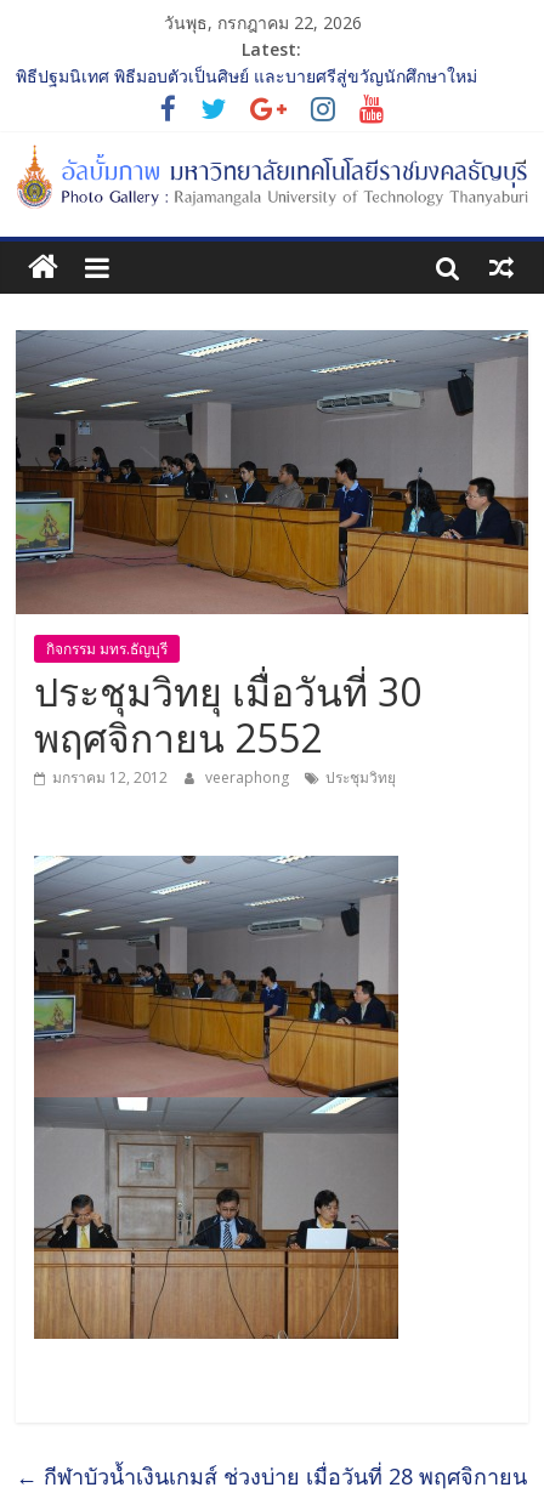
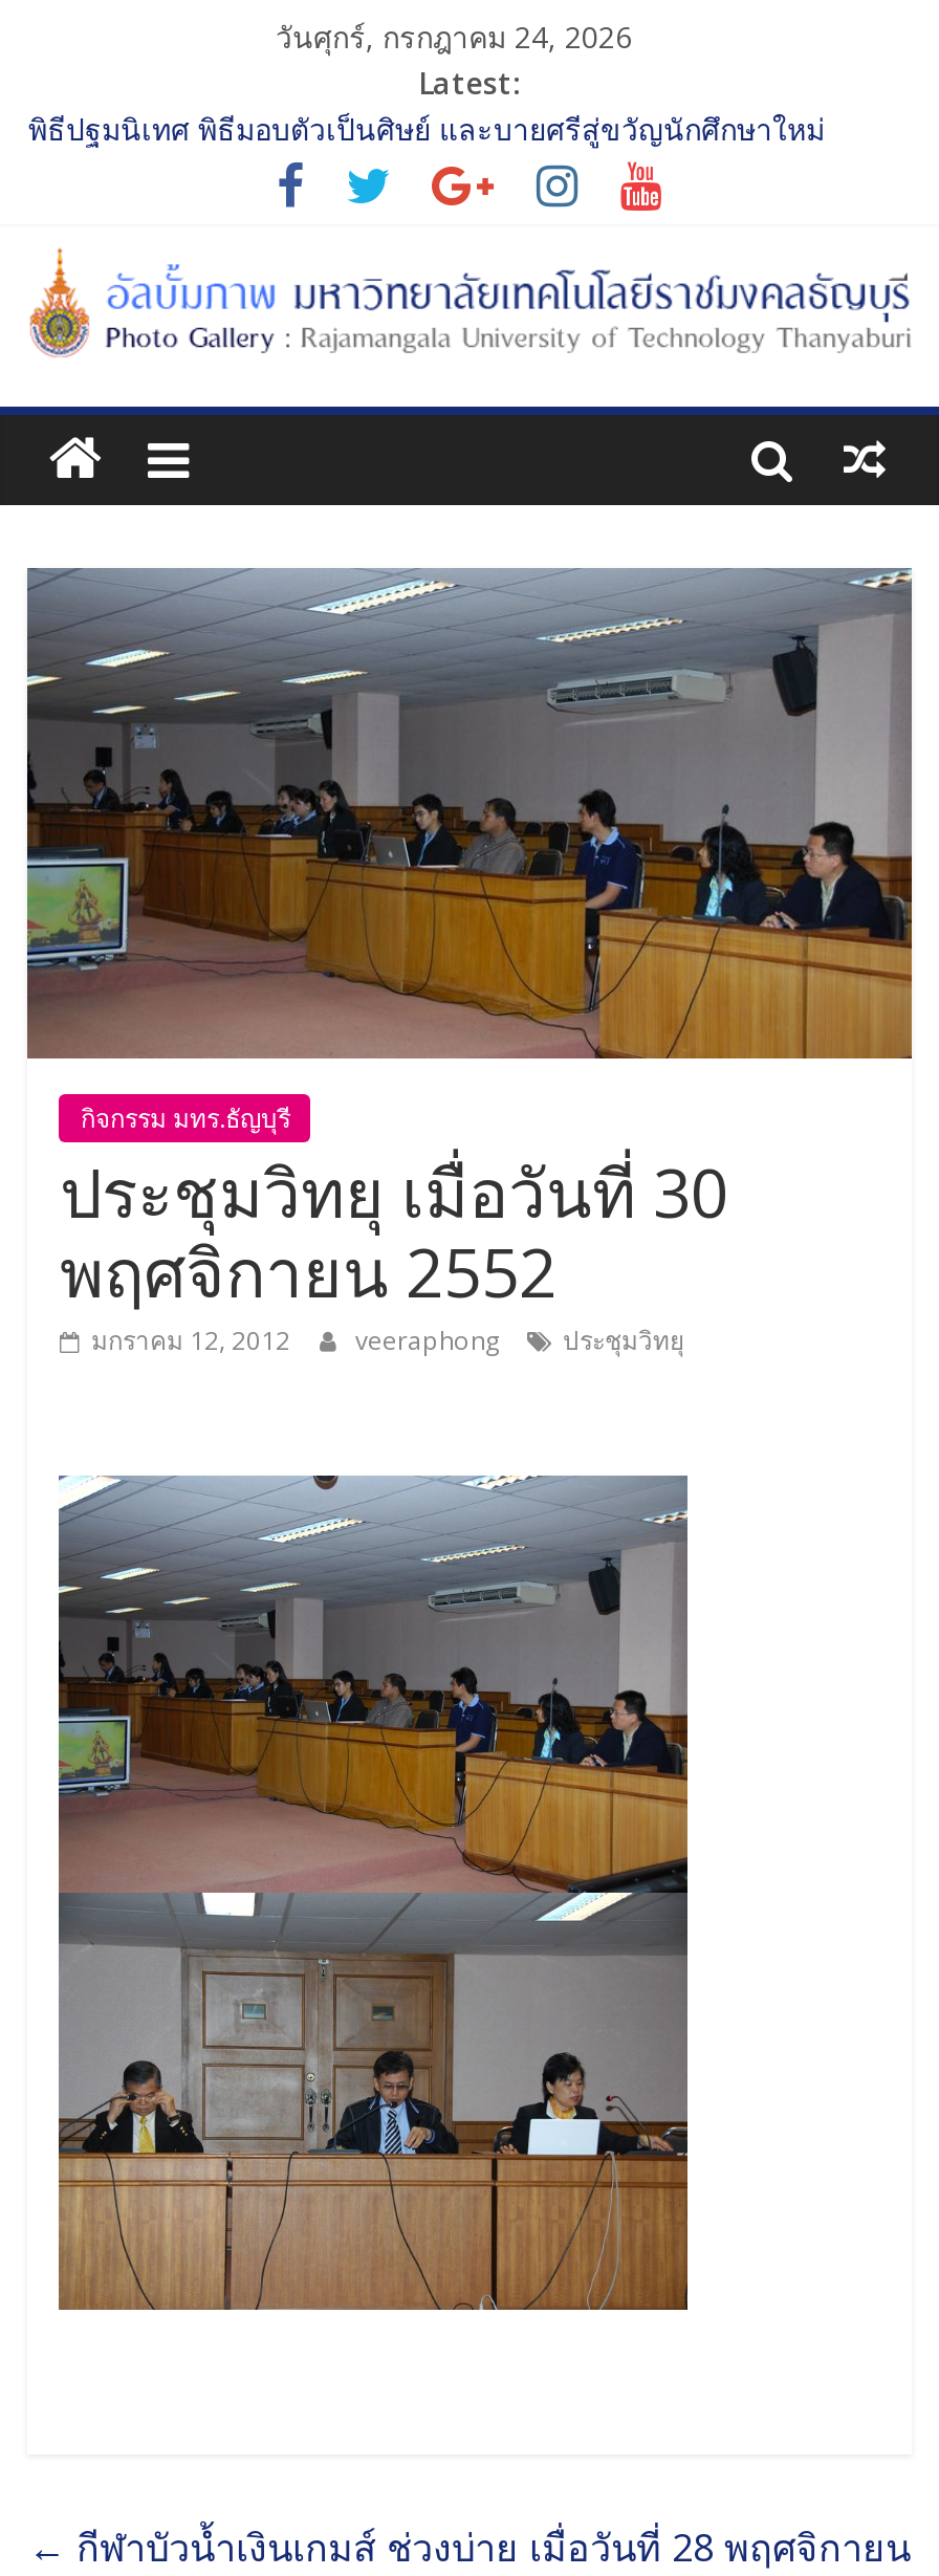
[164,11,362,34] วันพุธ, กรกฎาคม 22, 2026 -> [276,17,632,57] วันศุกร์, กรกฎาคม 24, 2026

